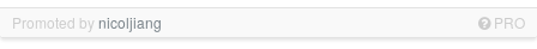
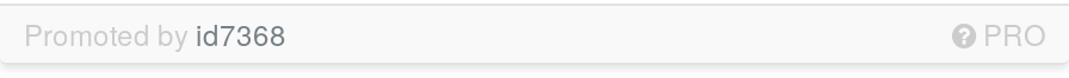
[12,12,162,32] Promoted by nicoljiang -> [24,13,286,53] Promoted by id7368

